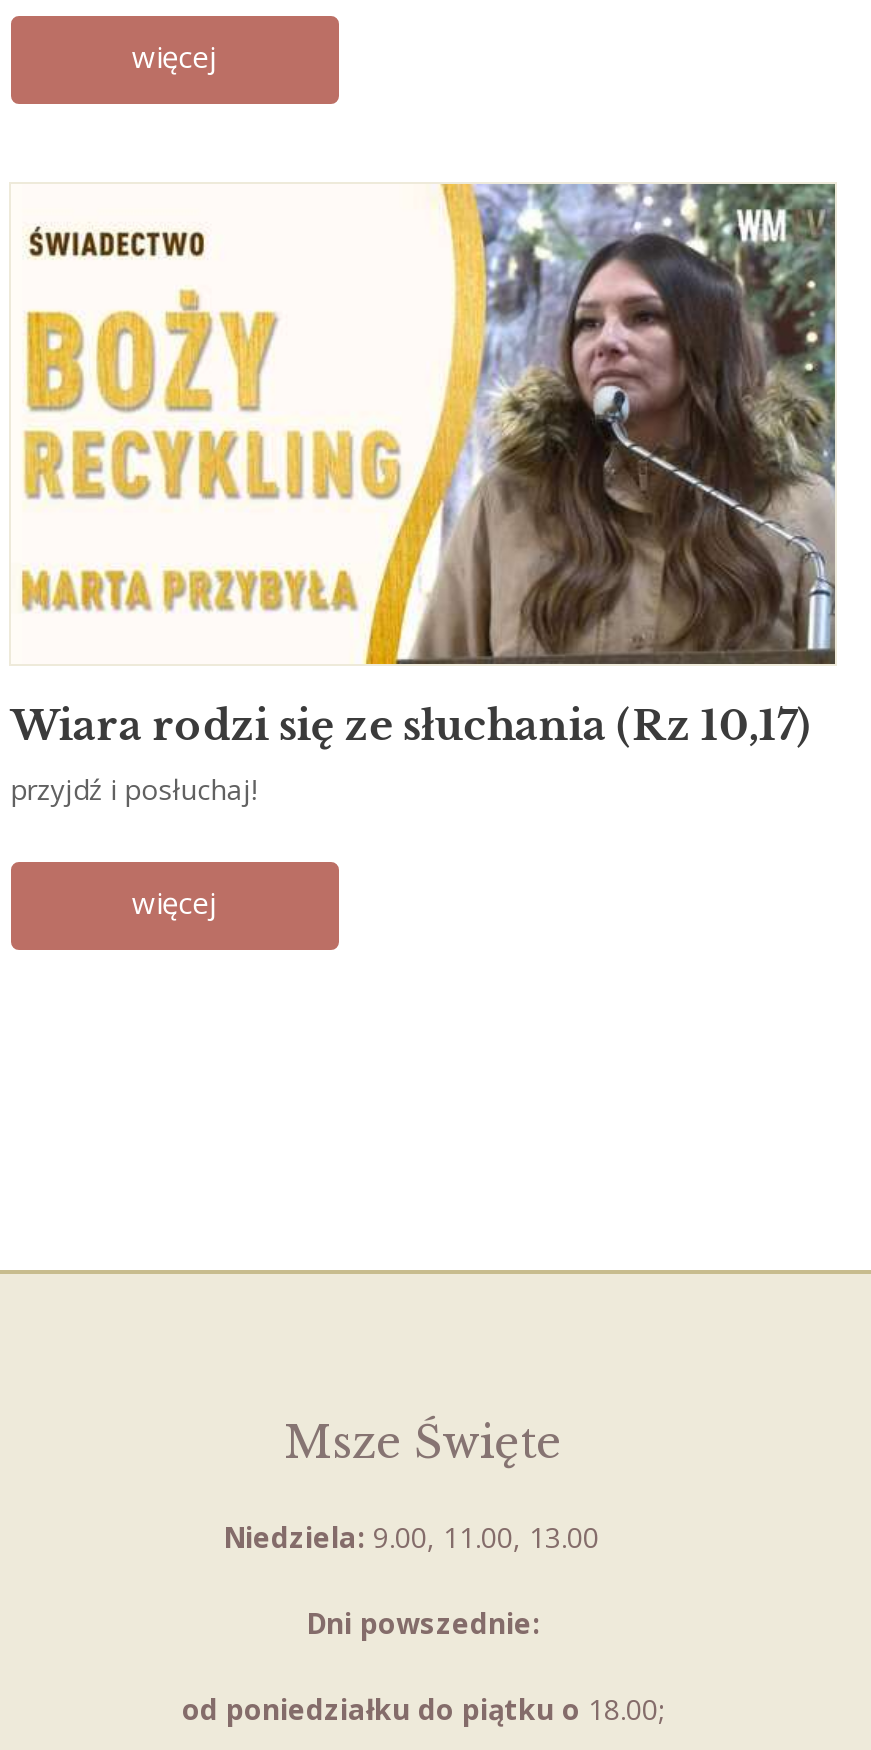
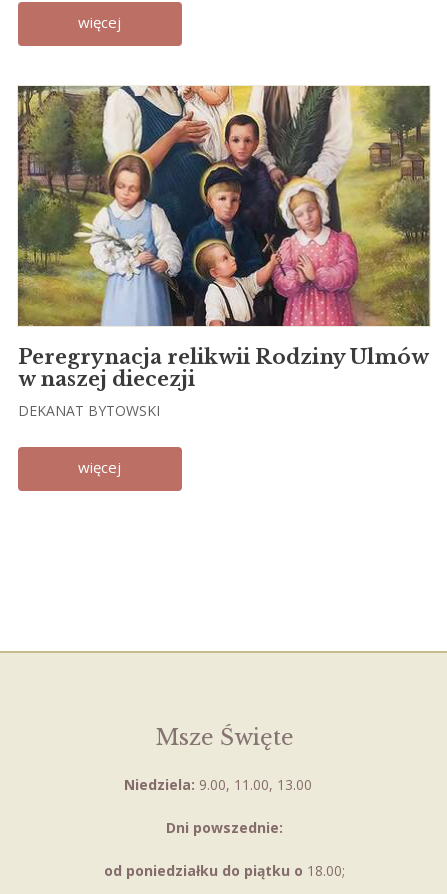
[11,182,837,808] [image] | Wiara rodzi się ze słuchania (Rz 10,17) | przyjdź i posłuchaj! -> [17,85,431,420] [image] | Peregrynacja relikwii Rodziny Ulmów | w naszej diecezji | DEKANAT BYTOWSKI

